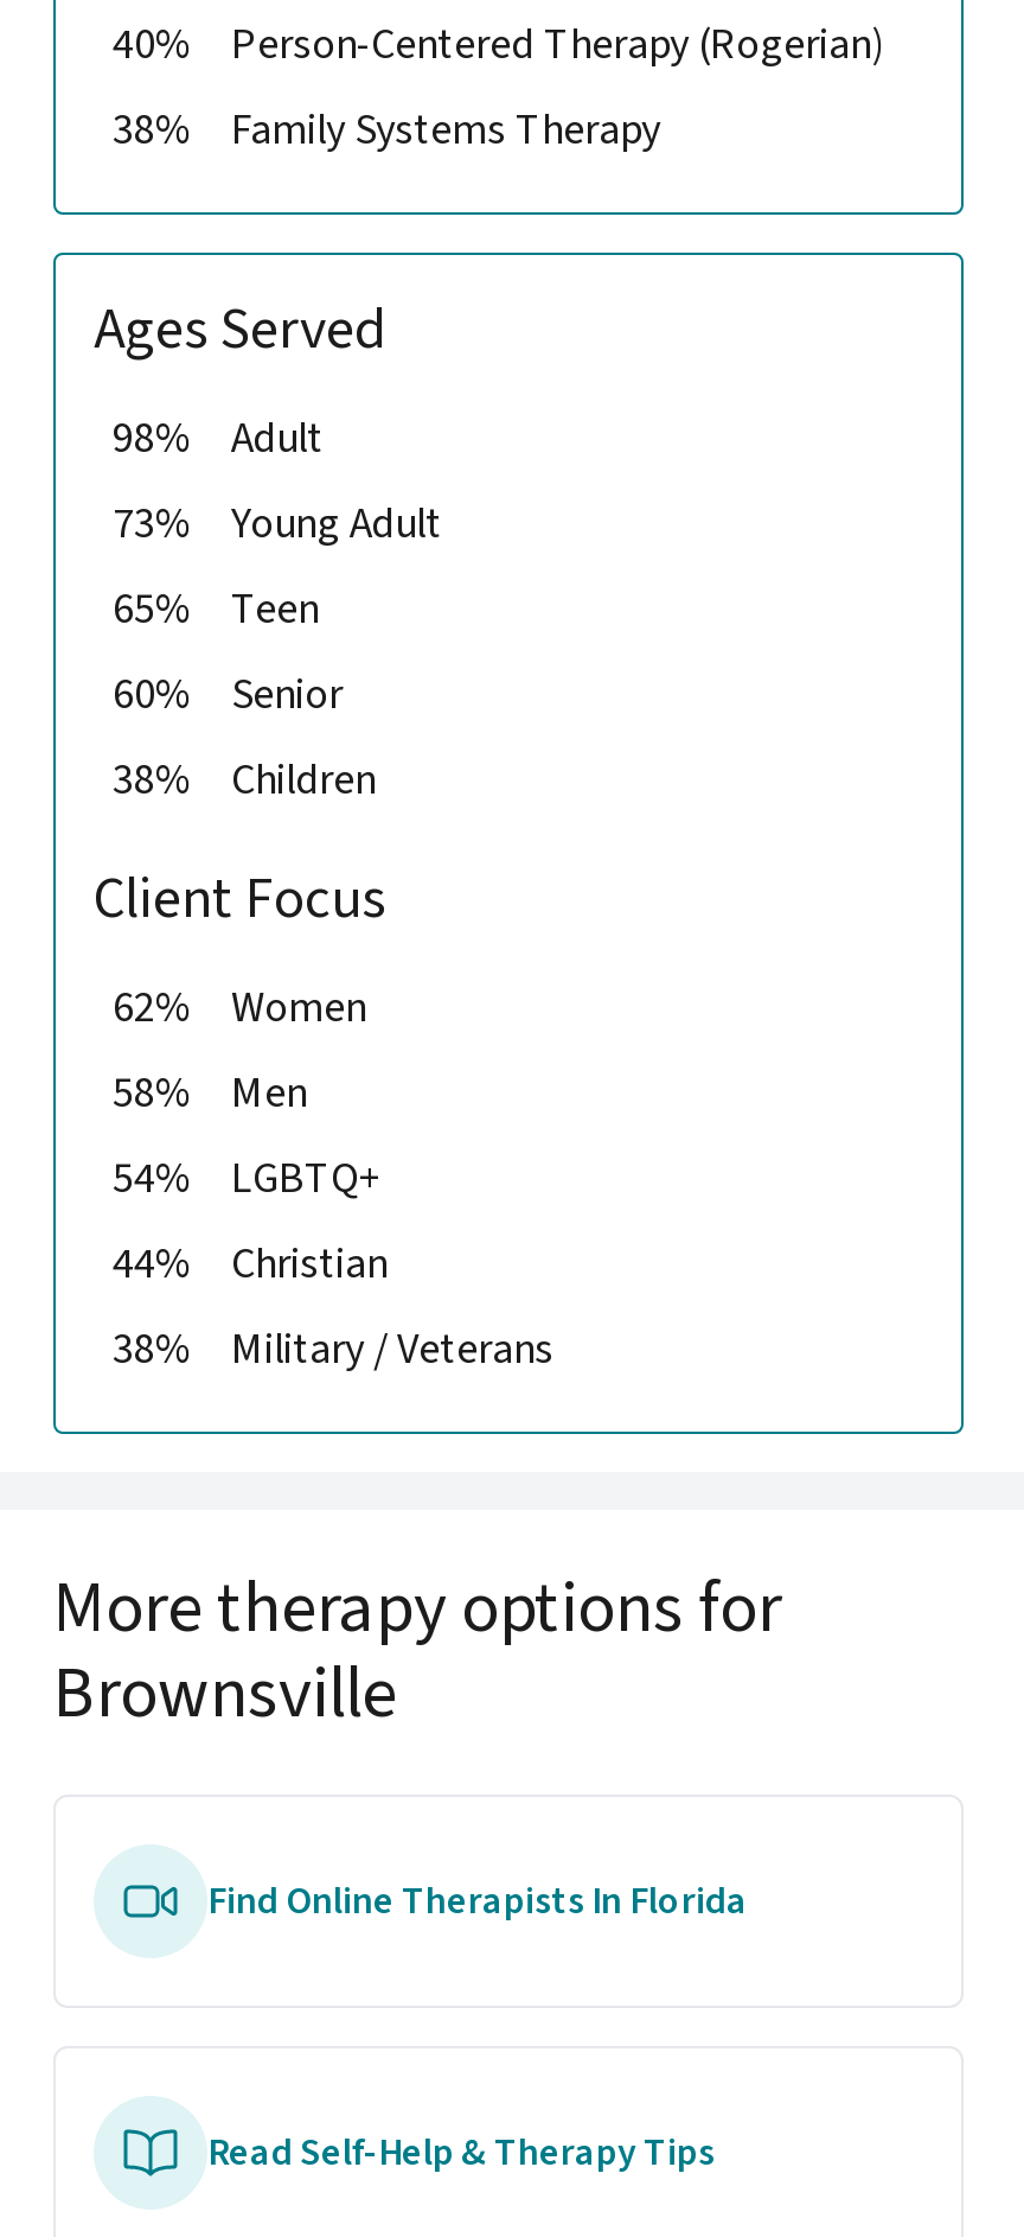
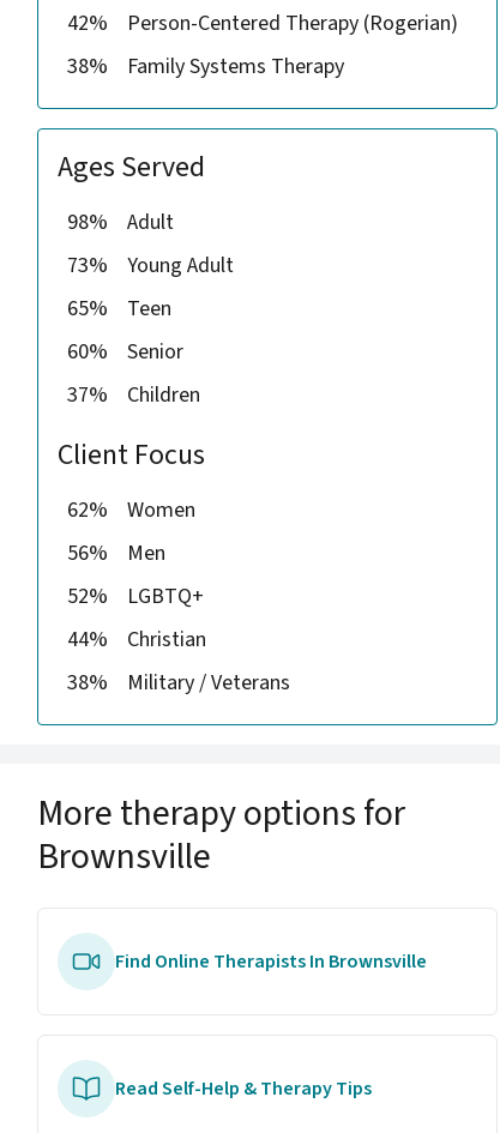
[113,15,885,74] 40% Person-Centered Therapy (Rogerian) -> [67,9,458,39] 42% Person-Centered Therapy (Rogerian)
[113,751,376,810] 38% Children -> [67,381,200,411] 37% Children
[113,1064,307,1123] 58% Men -> [67,539,165,569] 56% Men
[113,1149,383,1208] 54% LGBTQ+ -> [67,582,204,612] 52% LGBTQ+
[207,1875,748,1927] Find Online Therapists In Florida -> [115,949,427,975] Find Online Therapists In Brownsville

